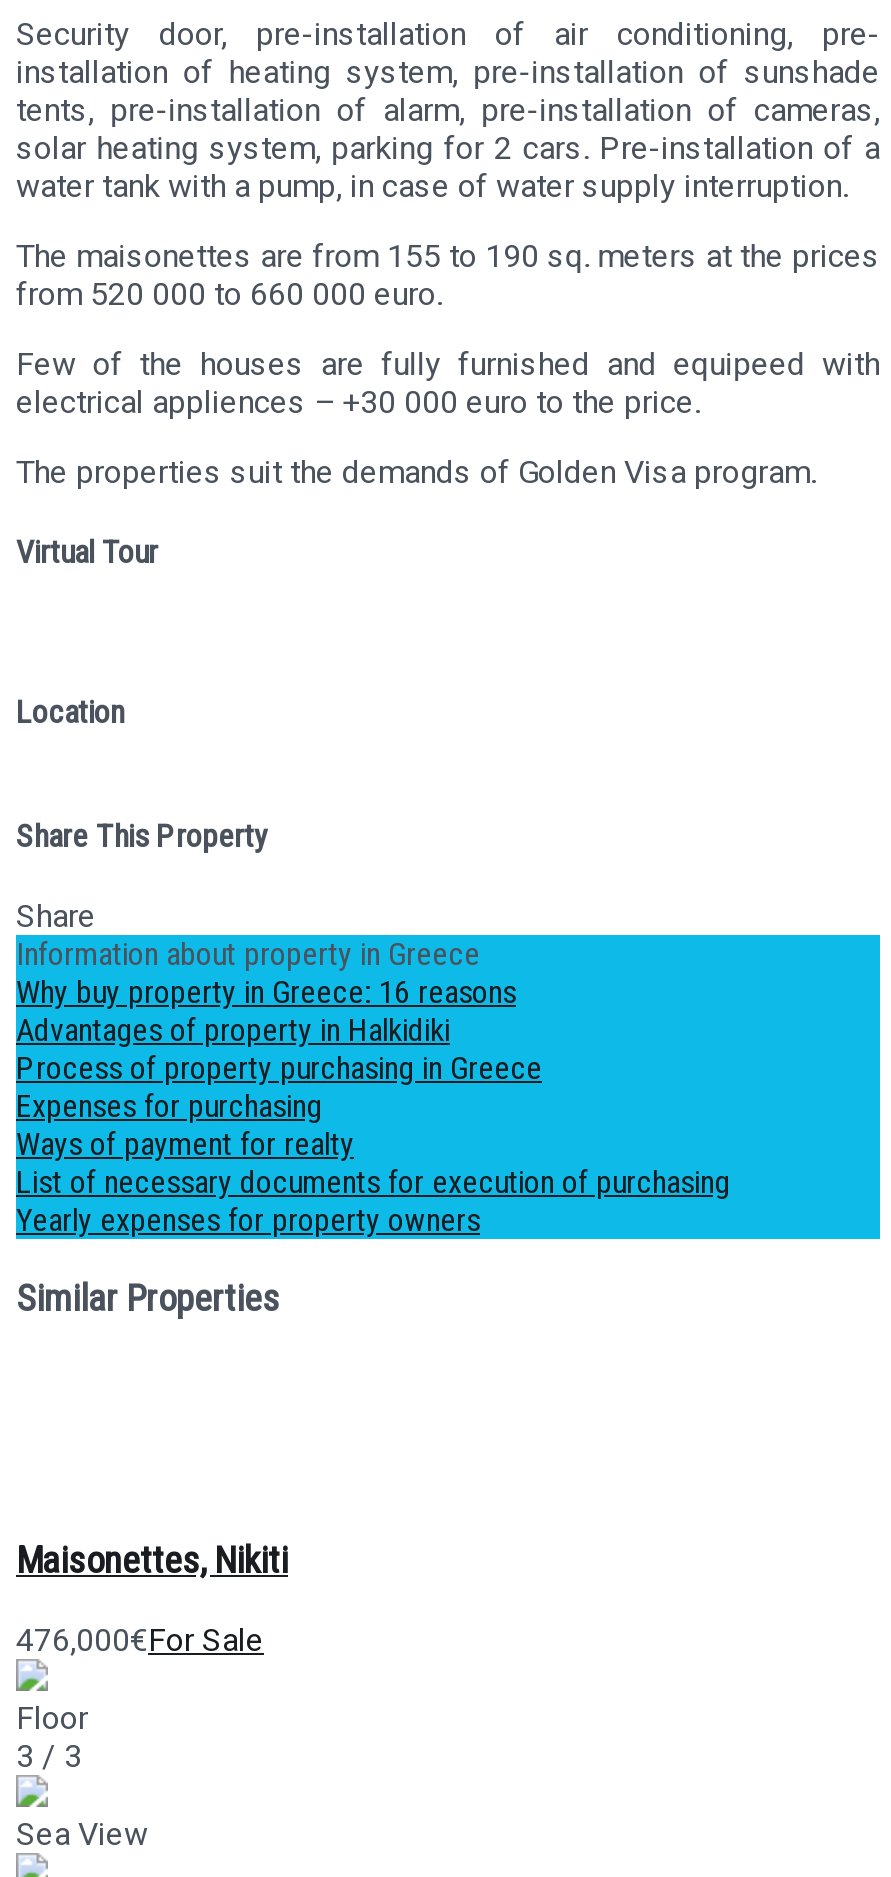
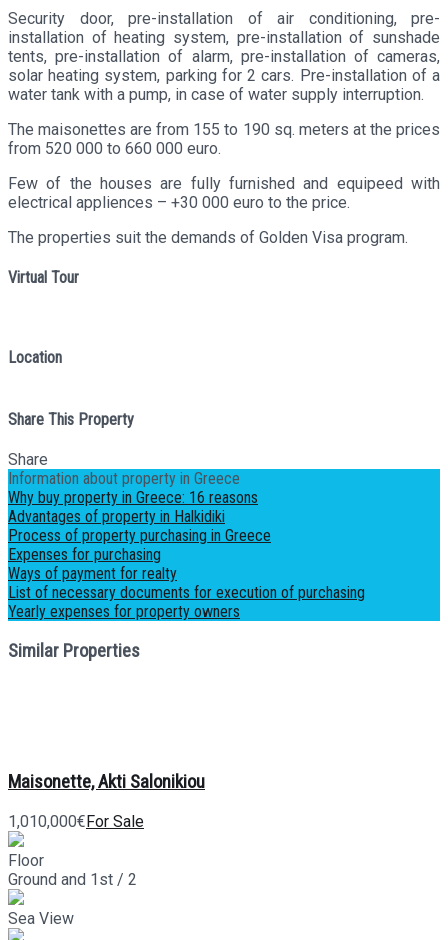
[16,1540,288,1584] Maisonettes, Nikiti -> [8,771,205,793] Maisonette, Akti Salonikiou
[16,1621,264,1659] 476,000€For Sale -> [8,812,144,831] 1,010,000€For Sale
[16,1737,82,1775] 3 / 3 -> [8,870,137,889] Ground and 1st / 2

